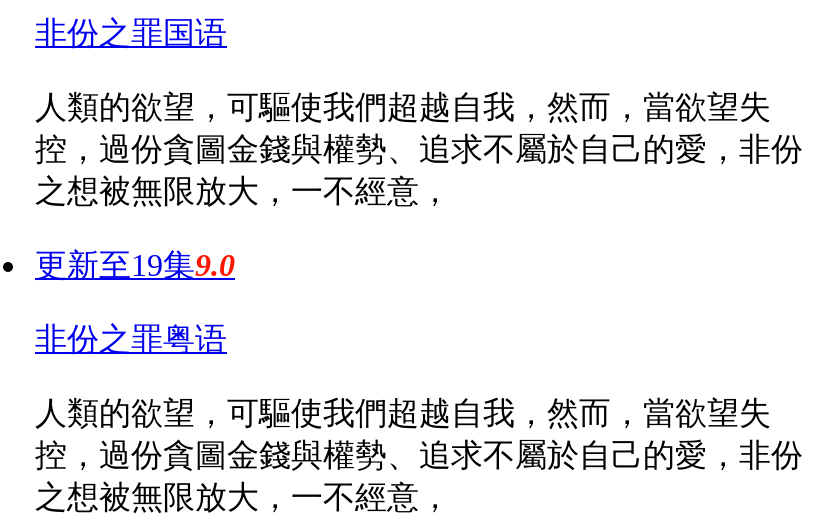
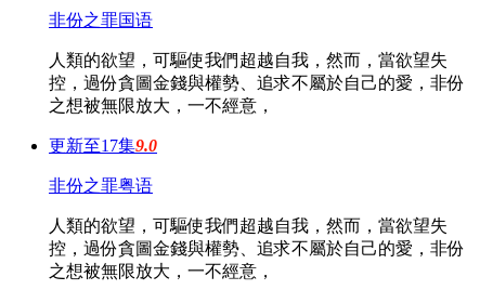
[35,249,235,283] 更新至19集9.0 -> [49,137,157,155] 更新至17集9.0

